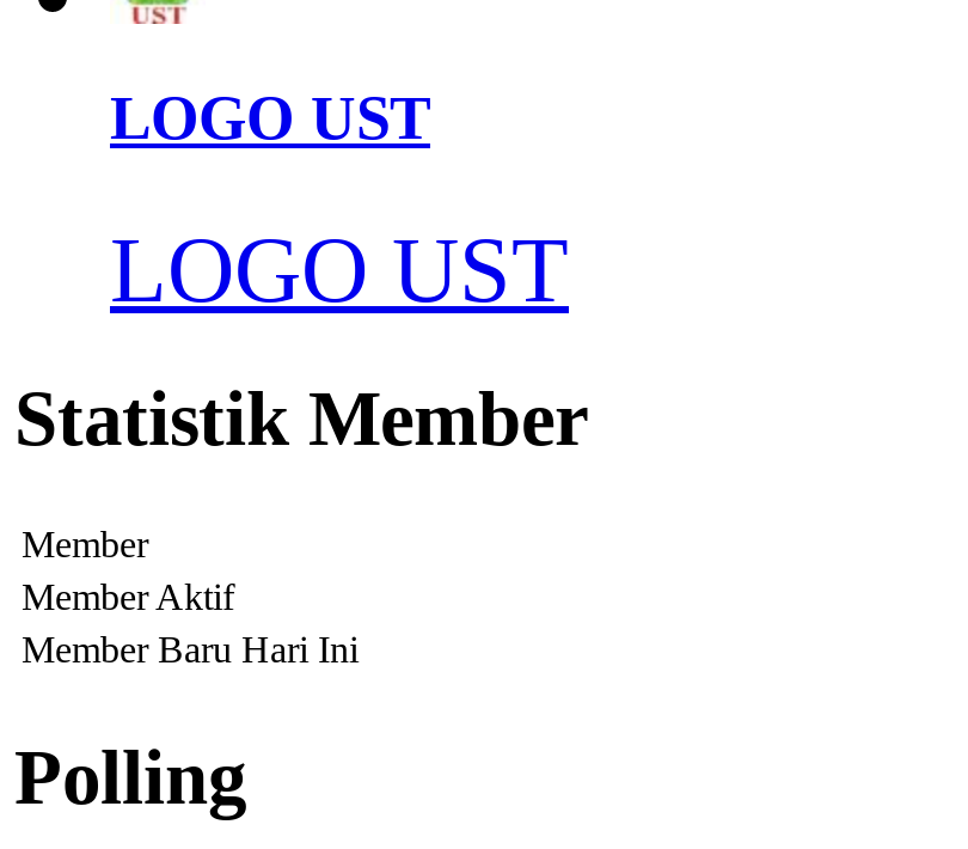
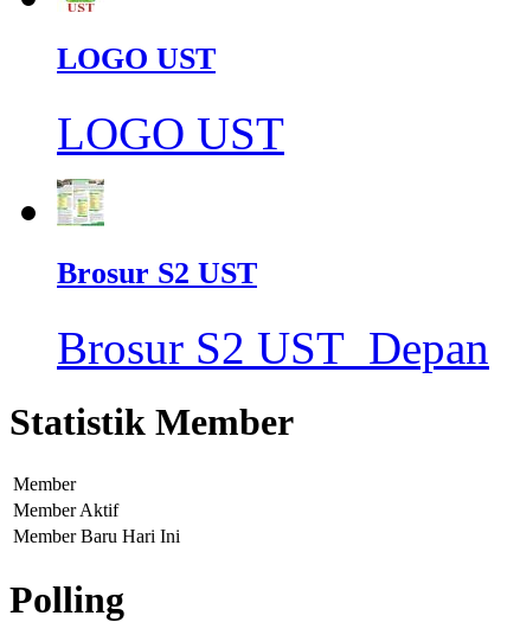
none -> [56,178,489,373] [image] | Brosur S2 UST | Brosur S2 UST_Depan

